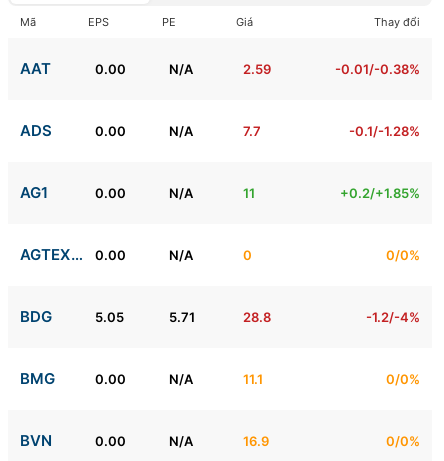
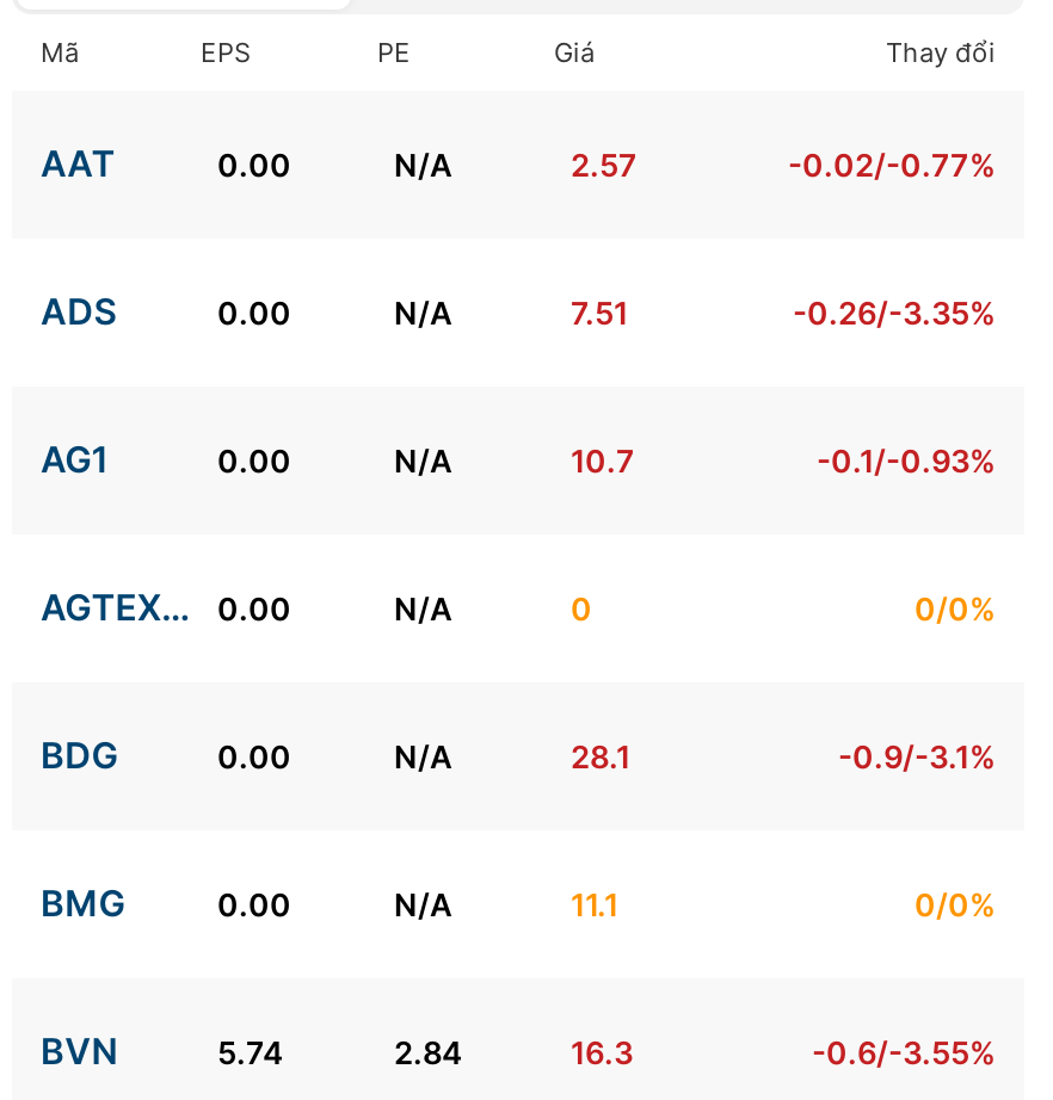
[243,61,271,77] 2.59 -> [571,145,638,183] 2.57
[335,61,420,77] -0.01/-0.38% -> [788,145,996,183] -0.02/-0.77%
[243,123,261,139] 7.7 -> [571,293,628,331] 7.51
[349,123,420,139] -0.1/-1.28% -> [793,293,996,331] -0.26/-3.35%
[243,185,255,201] 11 -> [571,441,635,479] 10.7
[340,185,420,201] +0.2/+1.85% -> [817,441,996,479] -0.1/-0.93%
[95,309,420,325] 5.05 | 5.71 | 28.8 | -1.2/-4% -> [217,737,996,775] 0.00 | N/A | 28.1 | -0.9/-3.1%
[95,433,420,449] 0.00 | N/A | 16.9 | 0/0% -> [217,1032,996,1071] 5.74 | 2.84 | 16.3 | -0.6/-3.55%

